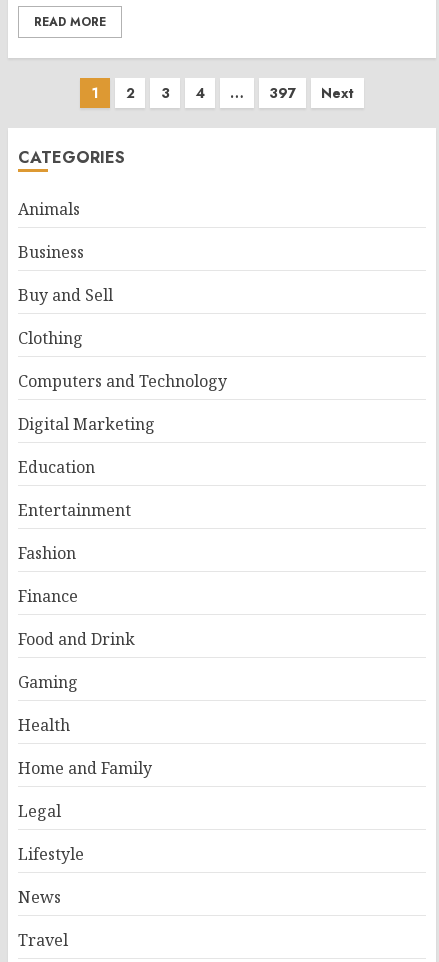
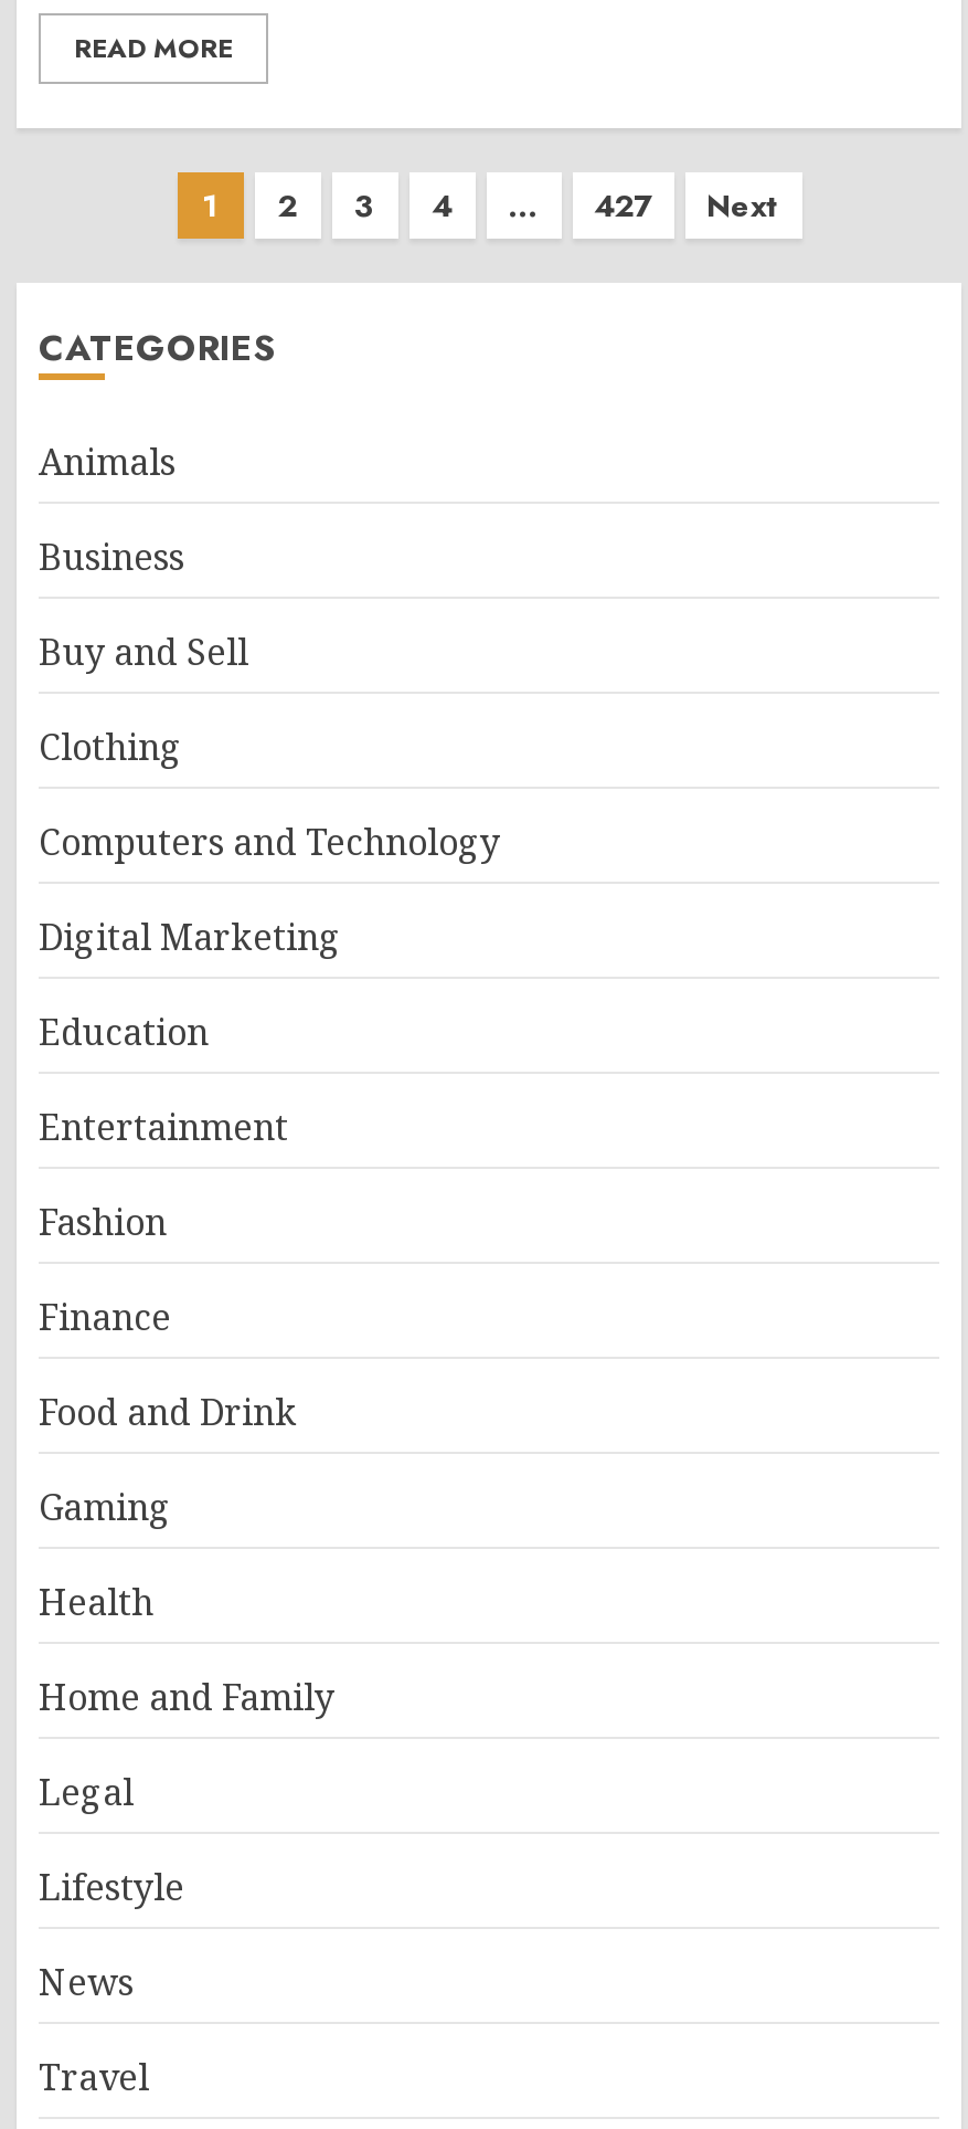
[269,83,296,103] 397 -> [594,183,651,228] 427

